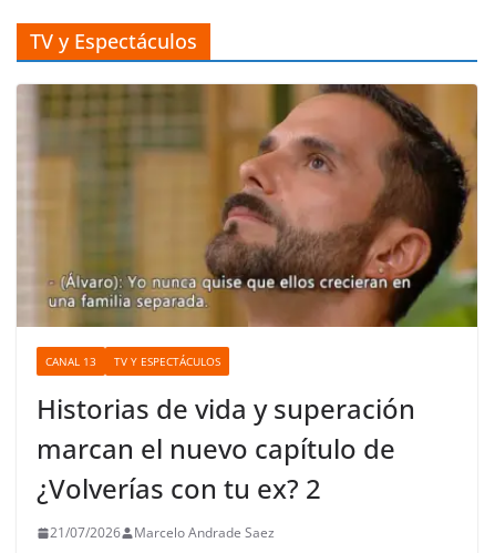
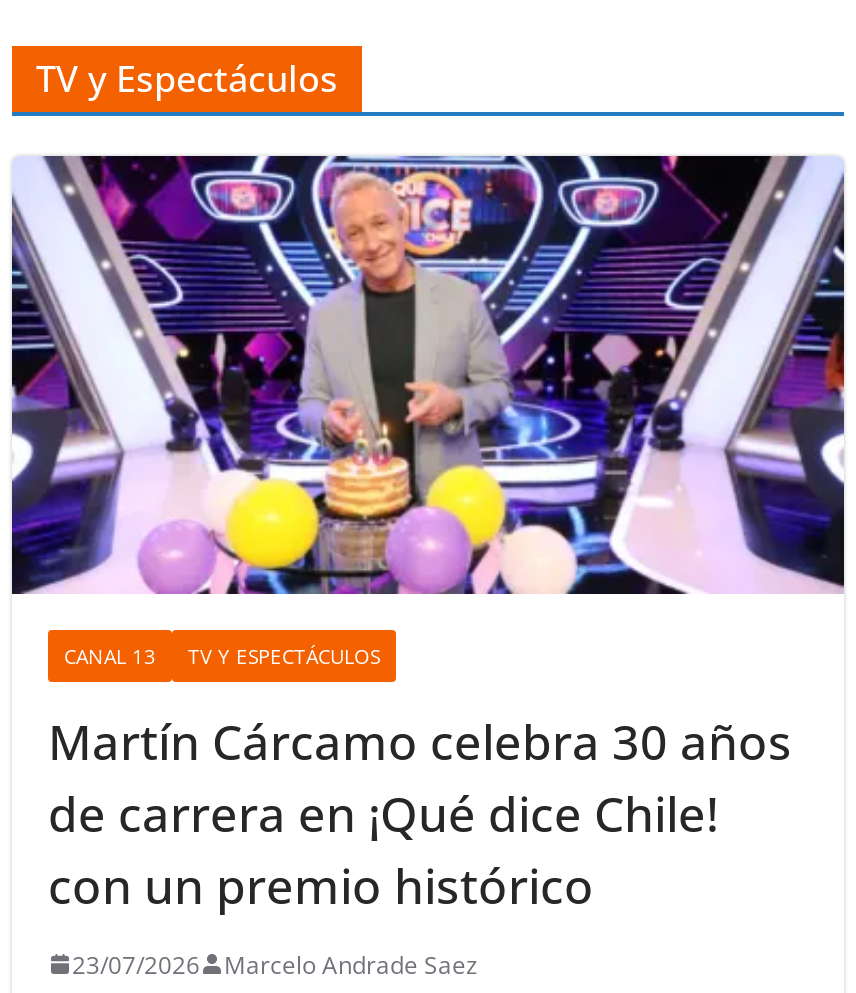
[17,83,478,328] [image] -> [10,154,846,596] [image]
[37,390,415,506] Historias de vida y superación | marcan el nuevo capítulo de | ¿Volverías con tu ex? 2 -> [48,708,792,918] Martín Cárcamo celebra 30 años | de carrera en ¡Qué dice Chile! | con un premio histórico
[50,523,275,542] 21/07/2026 Marcelo Andrade Saez -> [72,948,478,982] 23/07/2026 Marcelo Andrade Saez

